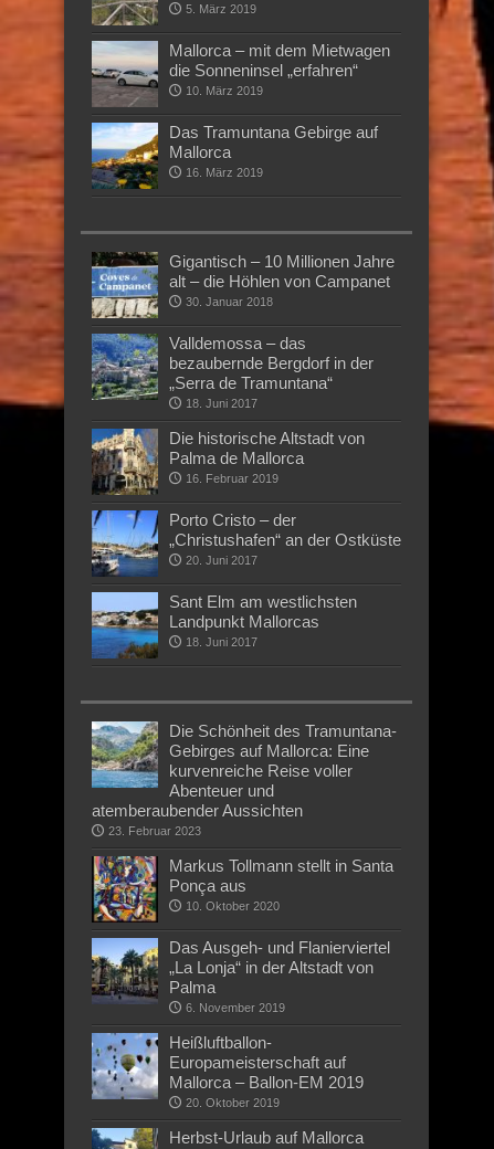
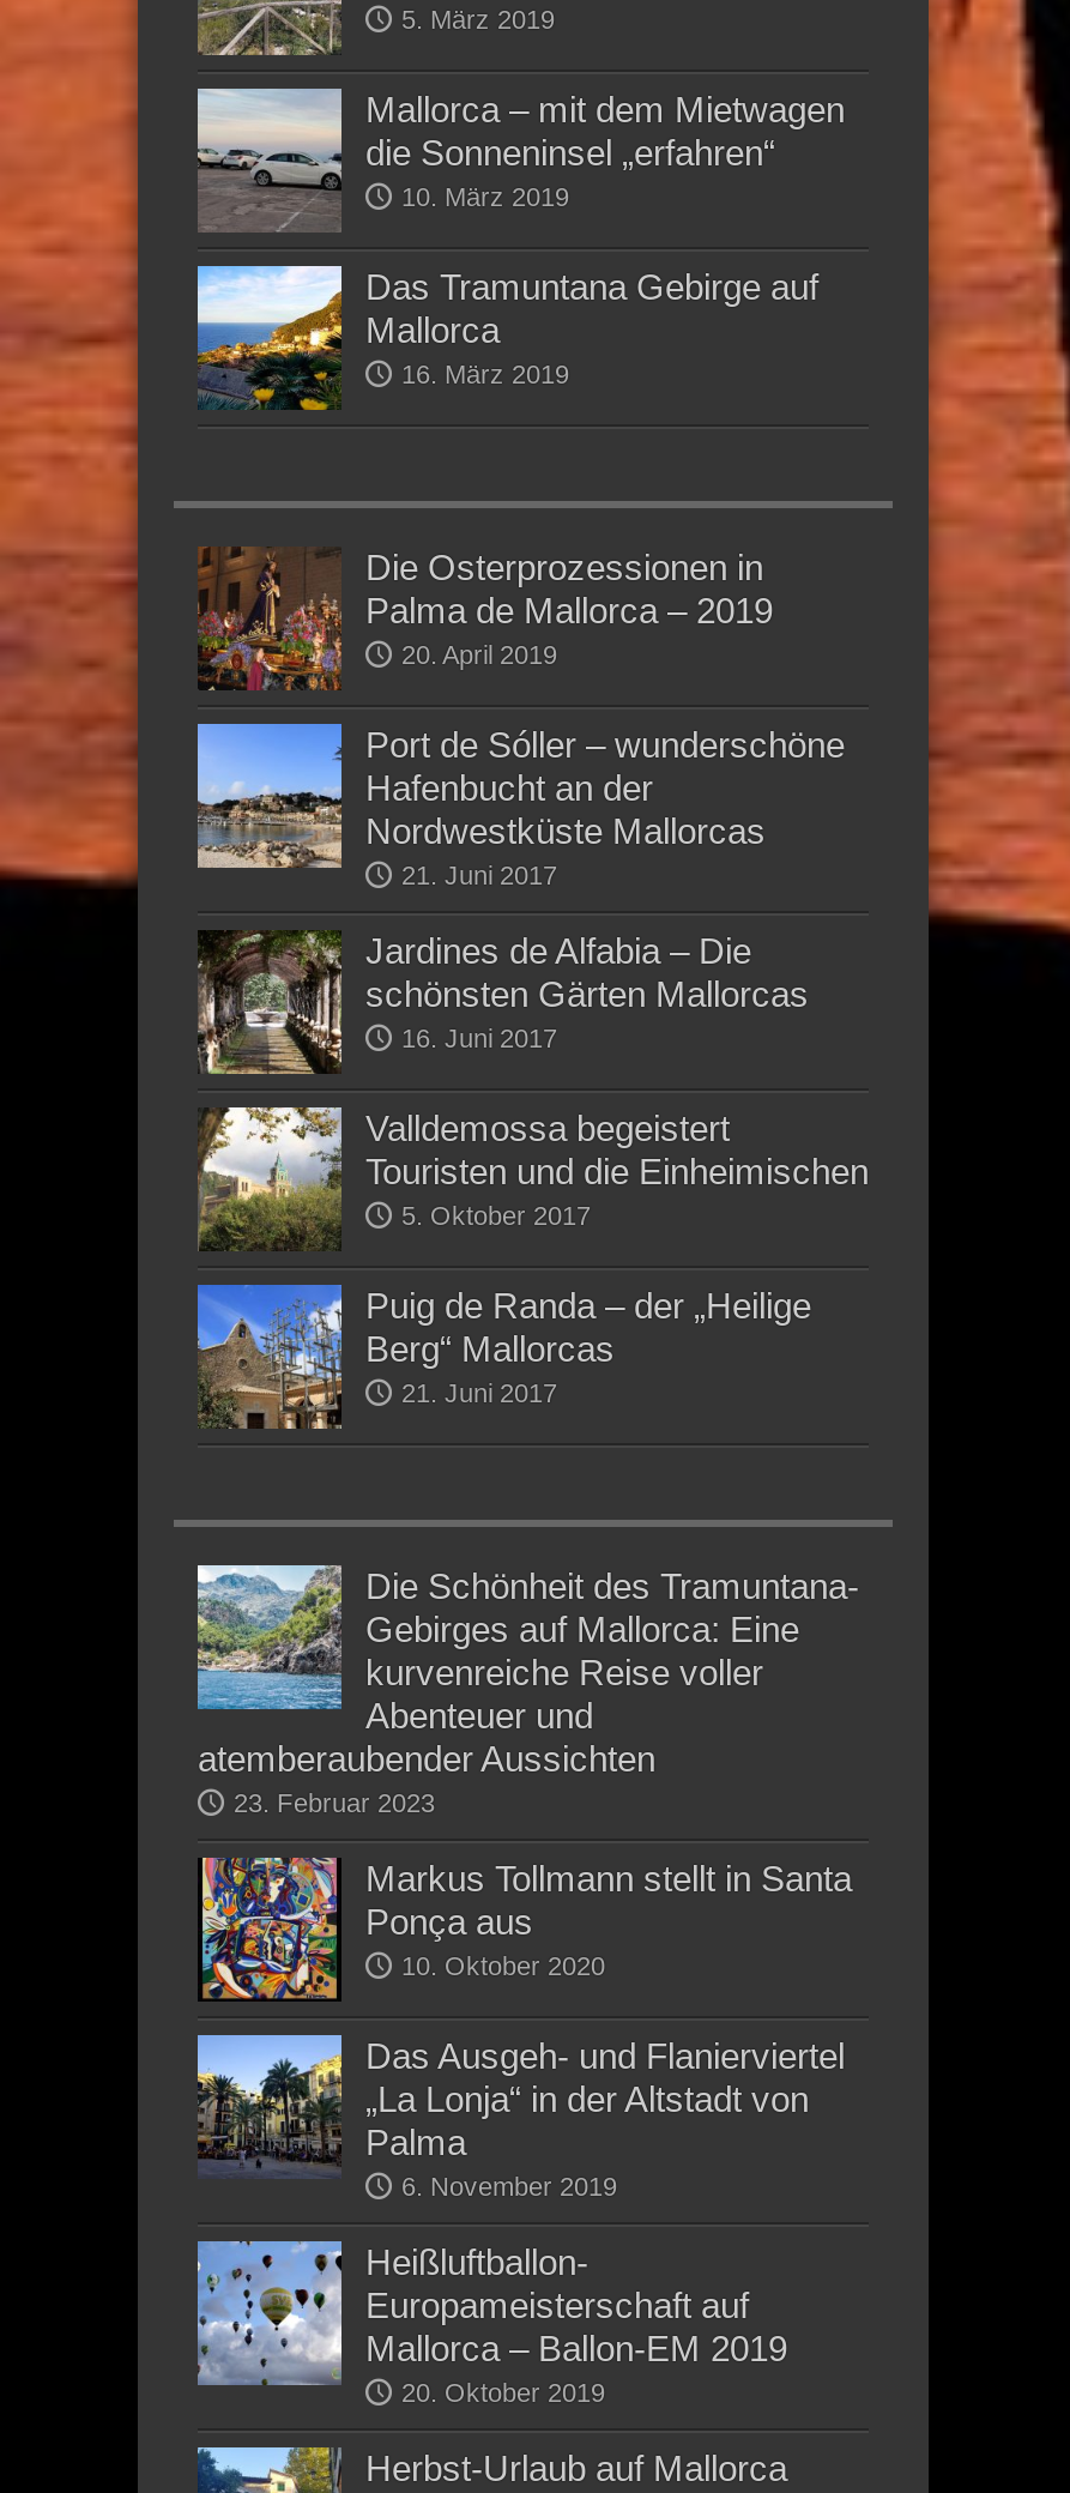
[91,252,395,319] [image] | Gigantisch – 10 Millionen Jahre | alt – die Höhlen von Campanet | 30. Januar 2018 -> [198,547,773,690] [image] | Die Osterprozessionen in | Palma de Mallorca – 2019 | 20. April 2019
[92,334,374,410] [image] | Valldemossa – das | bezaubernde Bergdorf in der | „Serra de Tramuntana“ | 18. Juni 2017 -> [195,722,845,891] [image] | Port de Sóller – wunderschöne | Hafenbucht an der | Nordwestküste Mallorcas | 21. Juni 2017
[91,428,365,495] [image] | Die historische Altstadt von | Palma de Mallorca | 16. Februar 2019 -> [198,930,809,1076] [image] | Jardines de Alfabia – Die | schönsten Gärten Mallorcas | 16. Juni 2017
[91,509,401,577] [image] | Porto Cristo – der | „Christushafen“ an der Ostküste | 20. Juni 2017 -> [198,1105,869,1251] [image] | Valldemossa begeistert | Touristen und die Einheimischen | 5. Oktober 2017
[91,591,357,658] [image] | Sant Elm am westlichsten | Landpunkt Mallorcas | 18. Juni 2017 -> [195,1282,811,1431] [image] | Puig de Randa – der „Heilige | Berg“ Mallorcas | 21. Juni 2017

